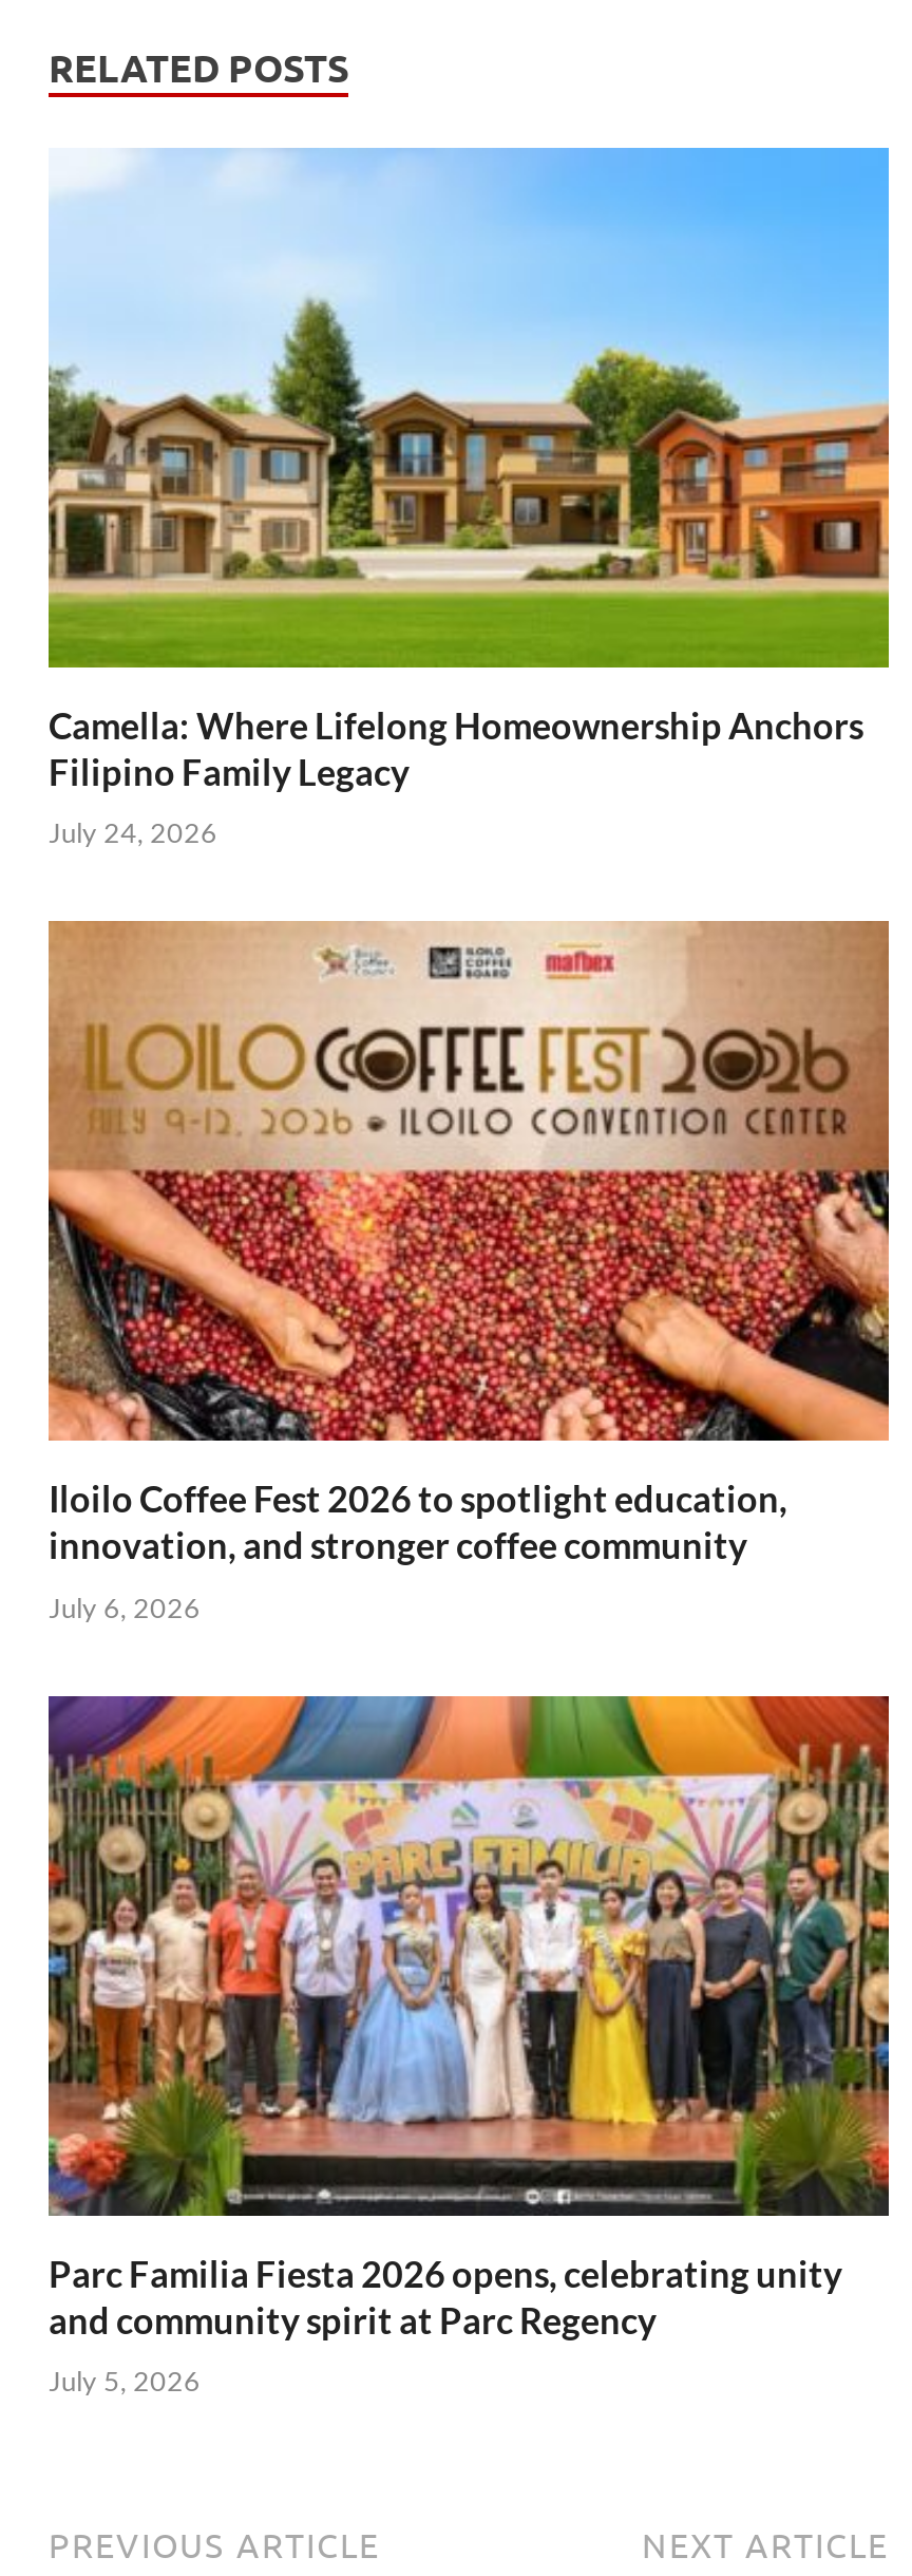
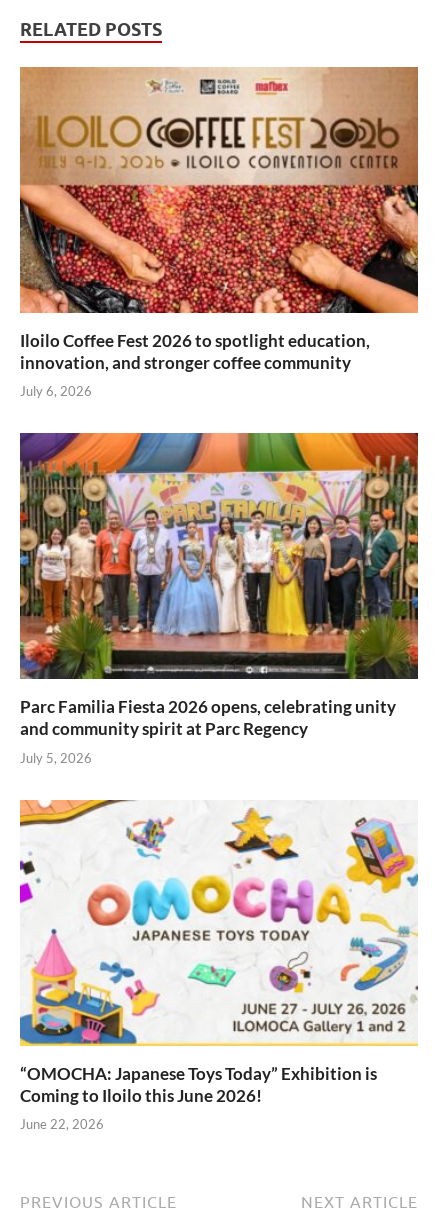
[46,146,891,850] [image] | Camella: Where Lifelong Homeownership Anchors | Filipino Family Legacy | July 24, 2026 -> none
moved [44,919,893,2398] -> [18,66,420,766]: [image] | Iloilo Coffee Fest 2026 to spotlight education, | innovation, and stronger coffee community | July 6, 2026 | Parc Familia Fiesta 2026 opens, celebrating unity | and community spirit at Parc Regency | July 5, 2026
none -> [19,799,419,1132] [image] | “OMOCHA: Japanese Toys Today” Exhibition is | Coming to Iloilo this June 2026! | June 22, 2026

